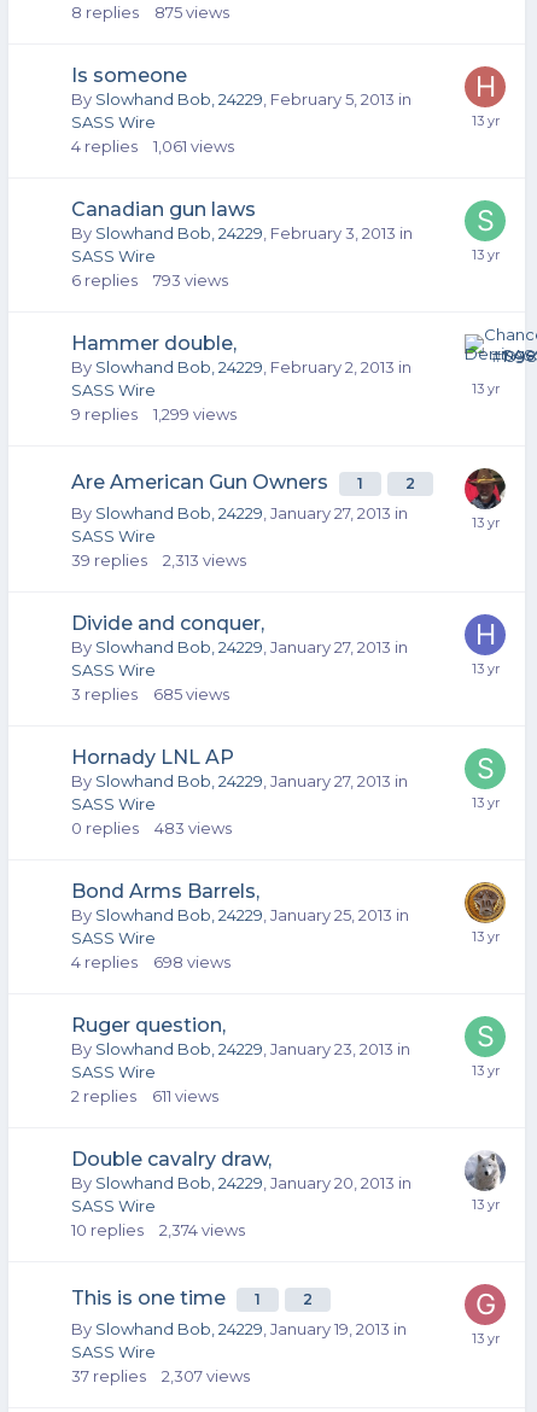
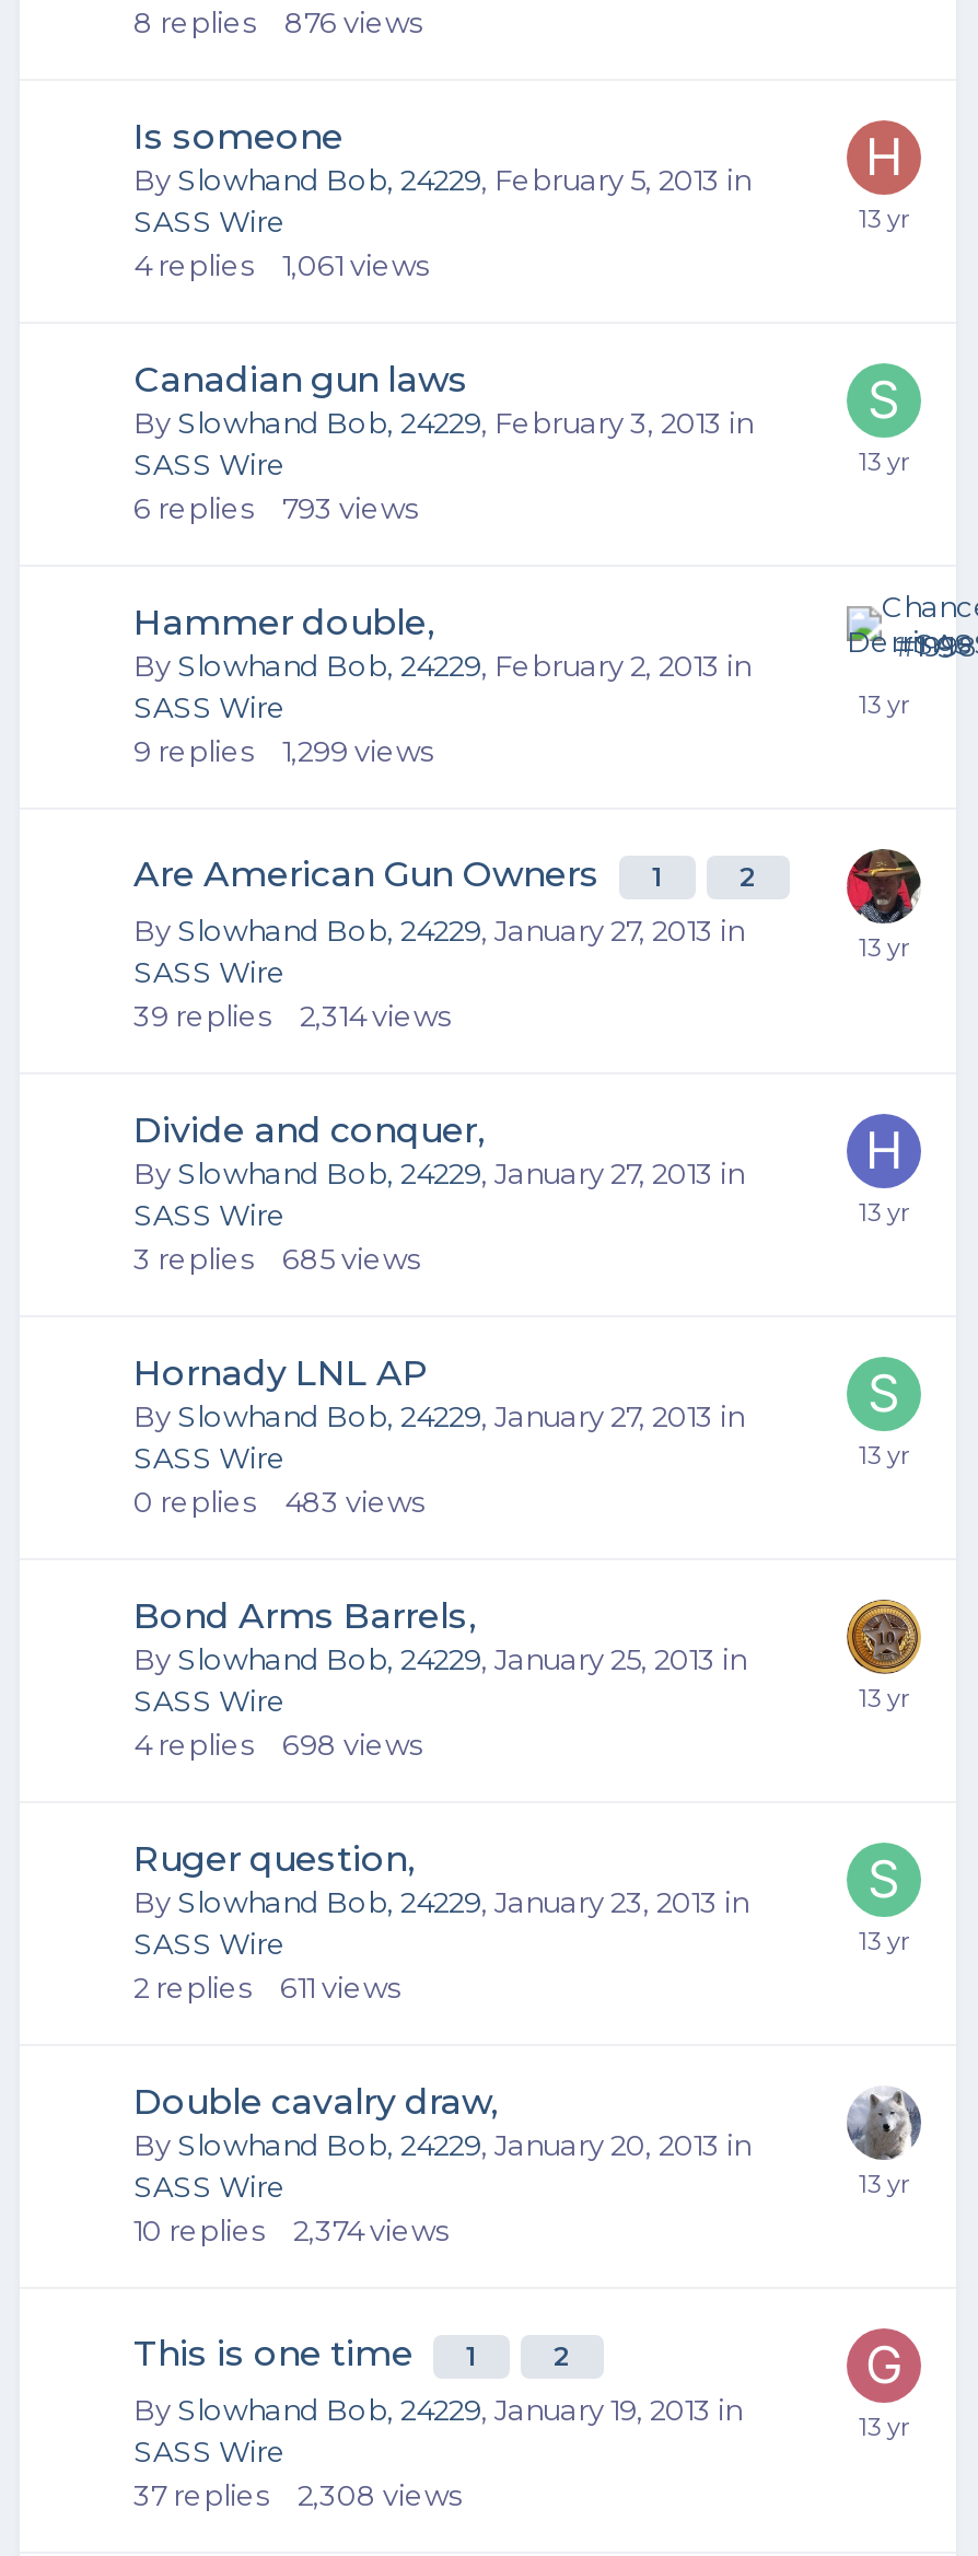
[71,2,229,22] 8 replies 875 views -> [133,4,422,39] 8 replies 876 views
[71,550,246,570] 39 replies 2,313 views -> [133,998,451,1033] 39 replies 2,314 views
[71,1366,250,1385] 37 replies 2,307 views -> [133,2477,462,2512] 37 replies 2,308 views

